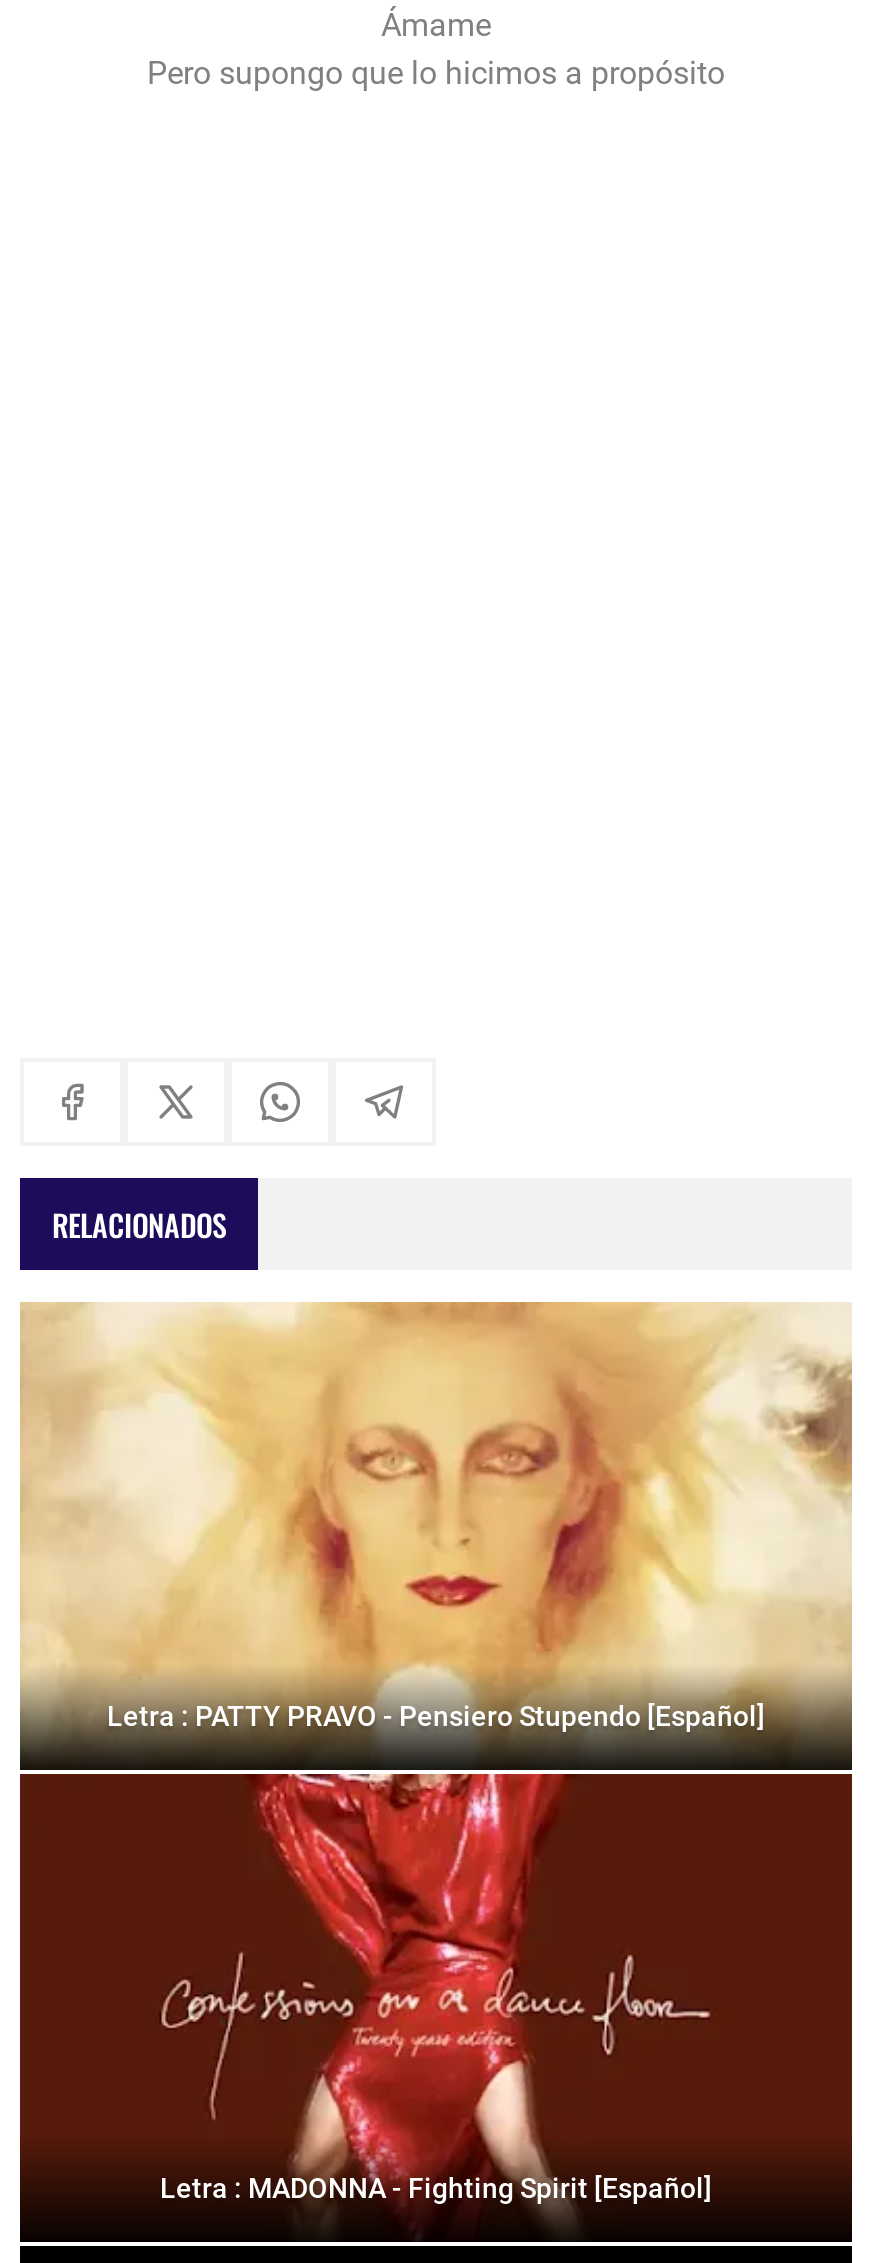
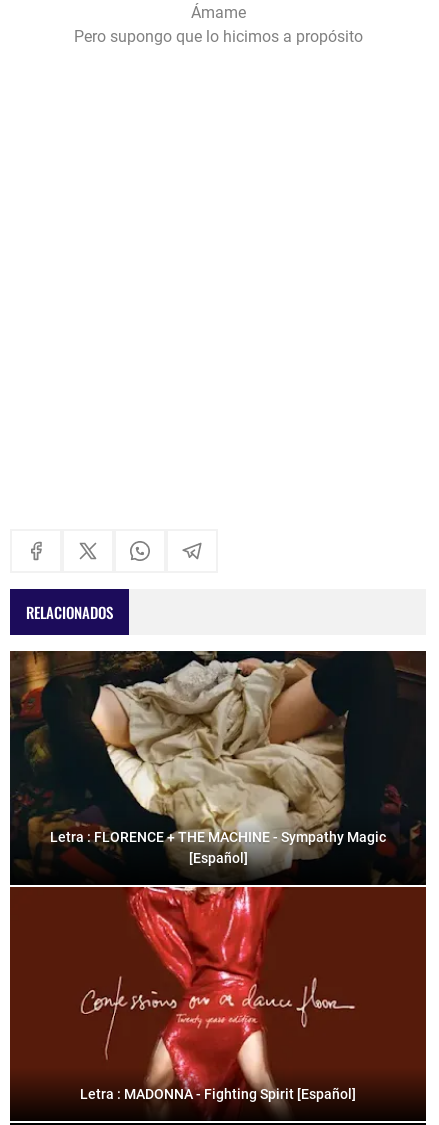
[18,1300,854,1764] [image] | Letra : PATTY PRAVO - Pensiero Stupendo [Español] -> [9,650,427,883] [image] | Letra : FLORENCE + THE MACHINE - Sympathy Magic | [Español]

